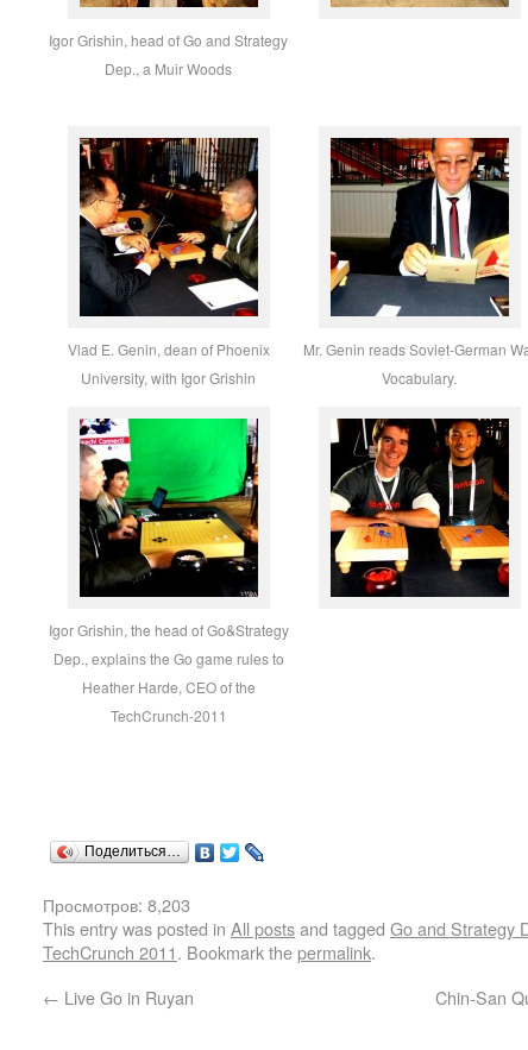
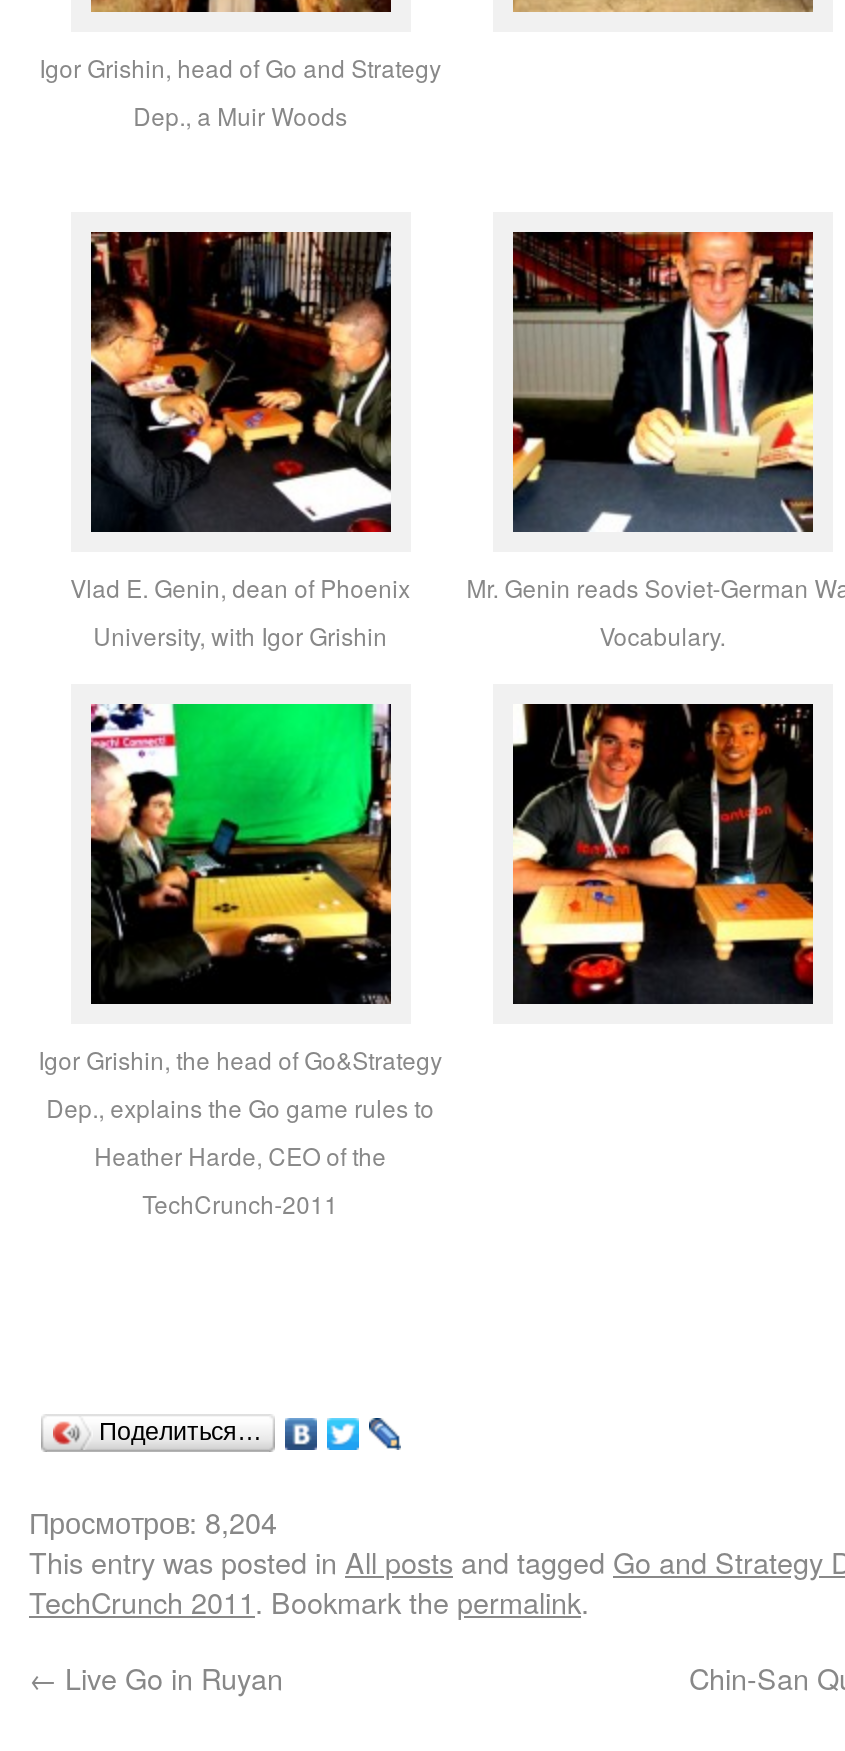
[43,892,190,917] Просмотров: 8,203 -> [29,1500,277,1542] Просмотров: 8,204

